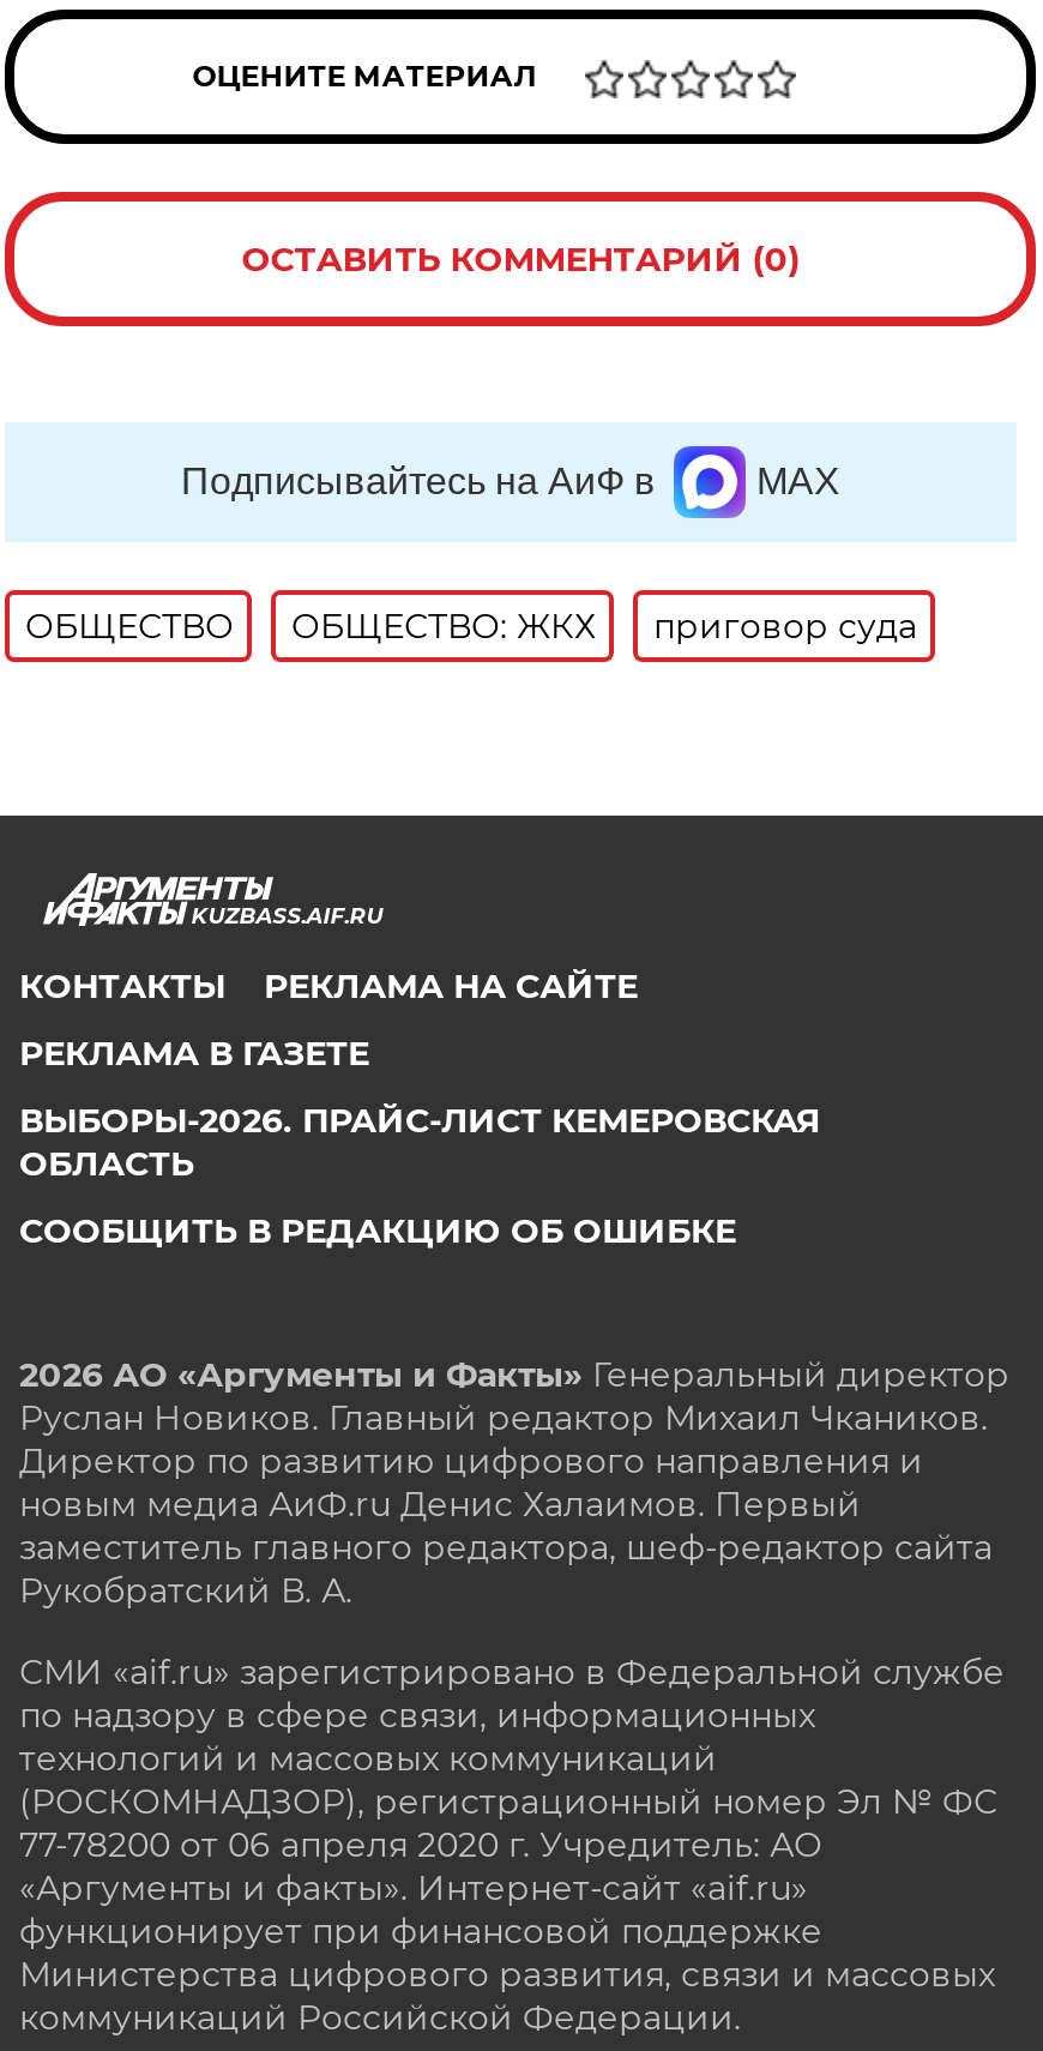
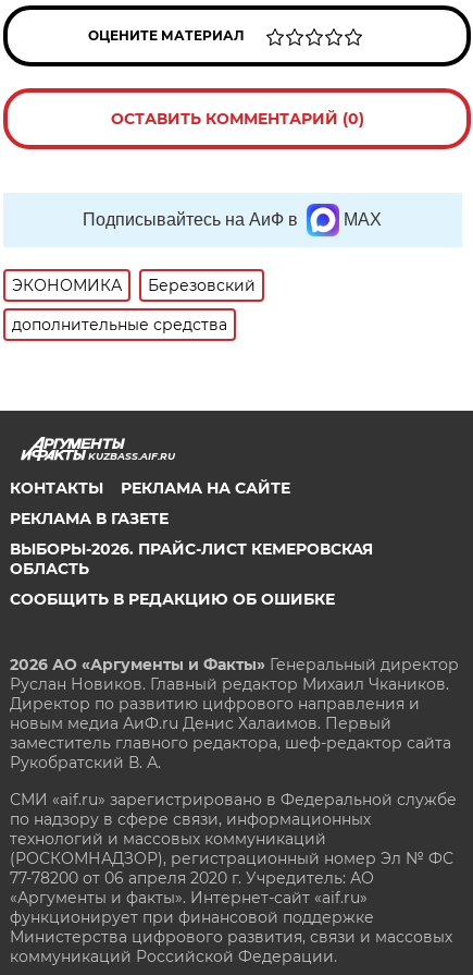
[25,604,917,647] ОБЩЕСТВО | ОБЩЕСТВО: ЖКХ | приговор суда -> [12,275,256,334] ЭКОНОМИКА | Березовский | дополнительные средства

